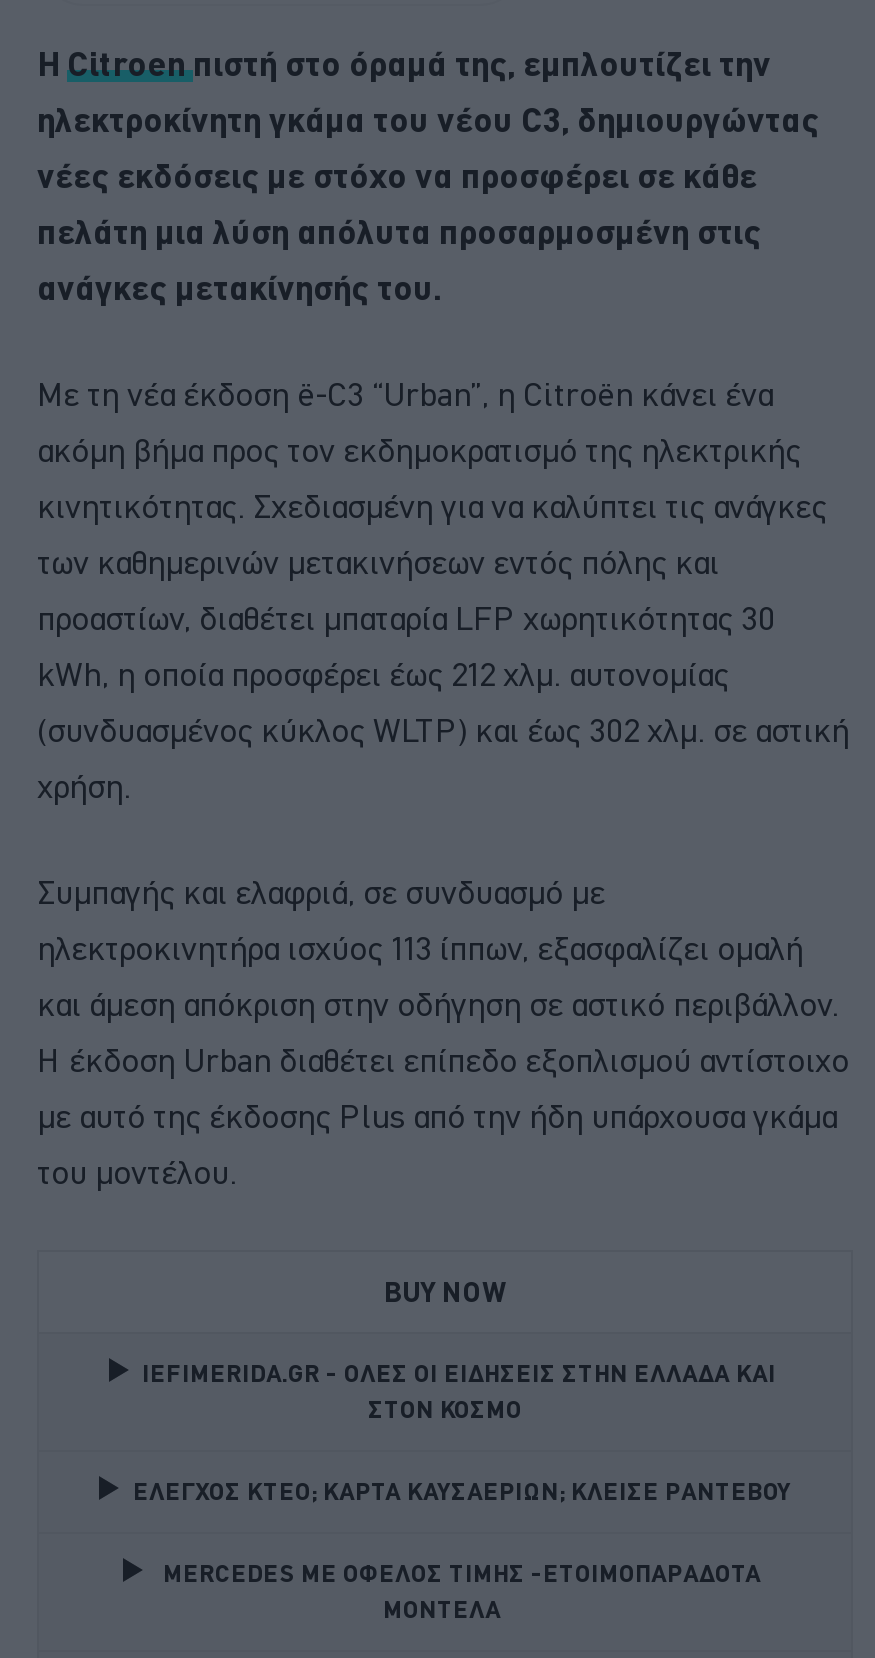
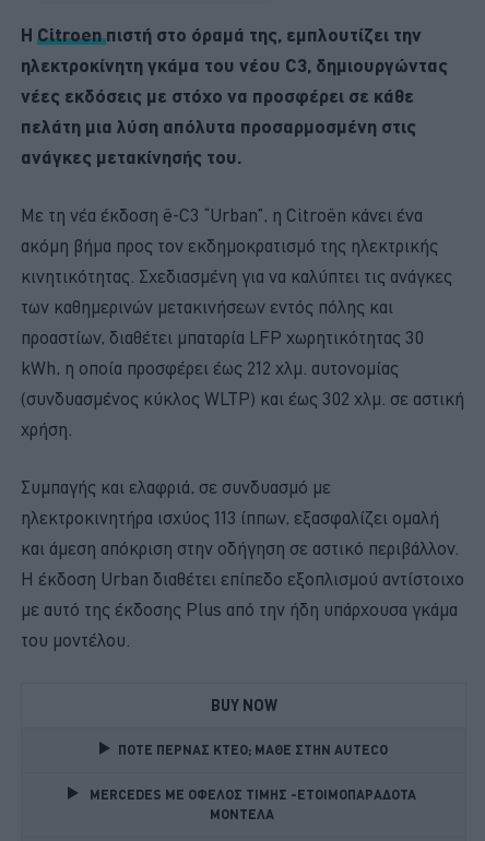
[133,1360,791,1504] IEFIMERIDA.GR - ΟΛΕΣ ΟΙ ΕΙΔΗΣΕΙΣ ΣΤΗΝ ΕΛΛΑΔΑ ΚΑΙ | ΣΤΟΝ ΚΟΣΜΟ | ΕΛΕΓΧΟΣ ΚΤΕΟ; ΚΑΡΤΑ ΚΑΥΣΑΕΡΙΩΝ; ΚΛΕΙΣΕ ΡΑΝΤΕΒΟΥ -> [118,743,388,757] ΠΟΤΕ ΠΕΡΝΑΣ ΚΤΕΟ; ΜΑΘΕ ΣΤΗΝ ΑUTECO

